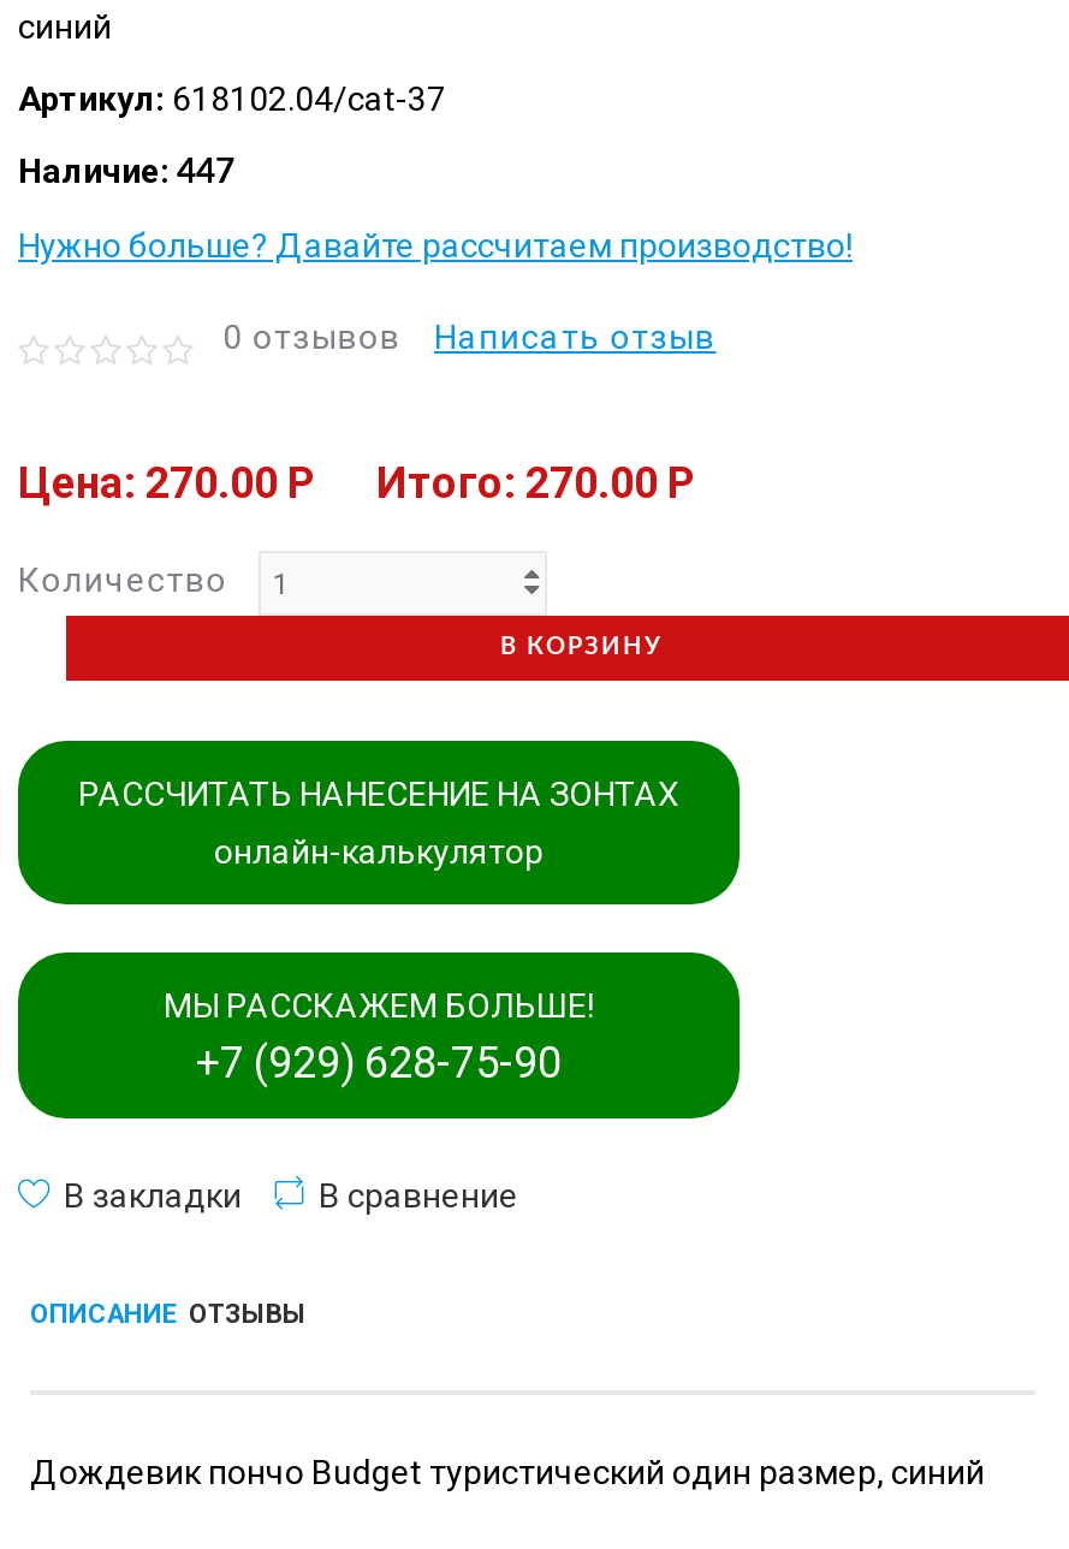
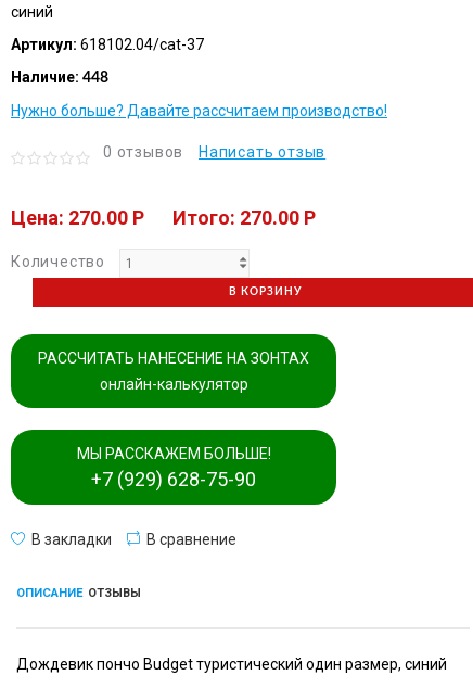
[18,151,234,190] Наличие: 447 -> [11,68,108,86] Наличие: 448

